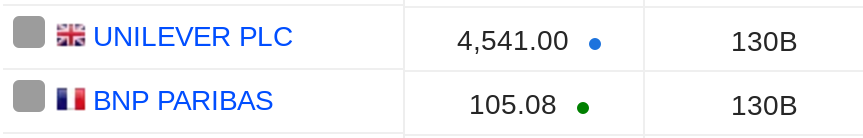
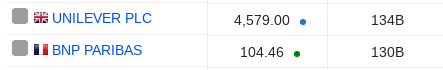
[457,25,797,57] 4,541.00 | 130B -> [234,12,404,28] 4,579.00 | 134B
[469,89,557,121] 105.08 -> [240,44,284,60] 104.46

